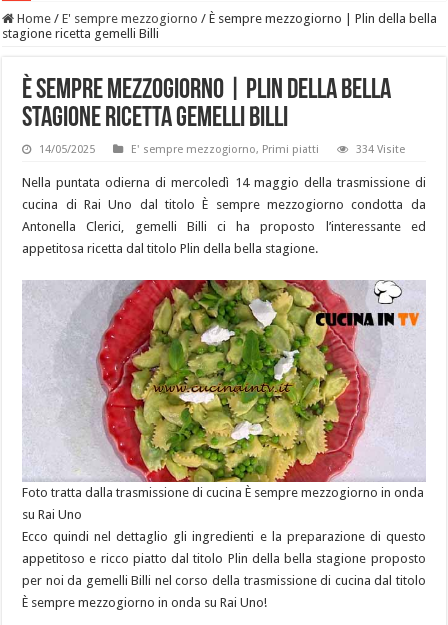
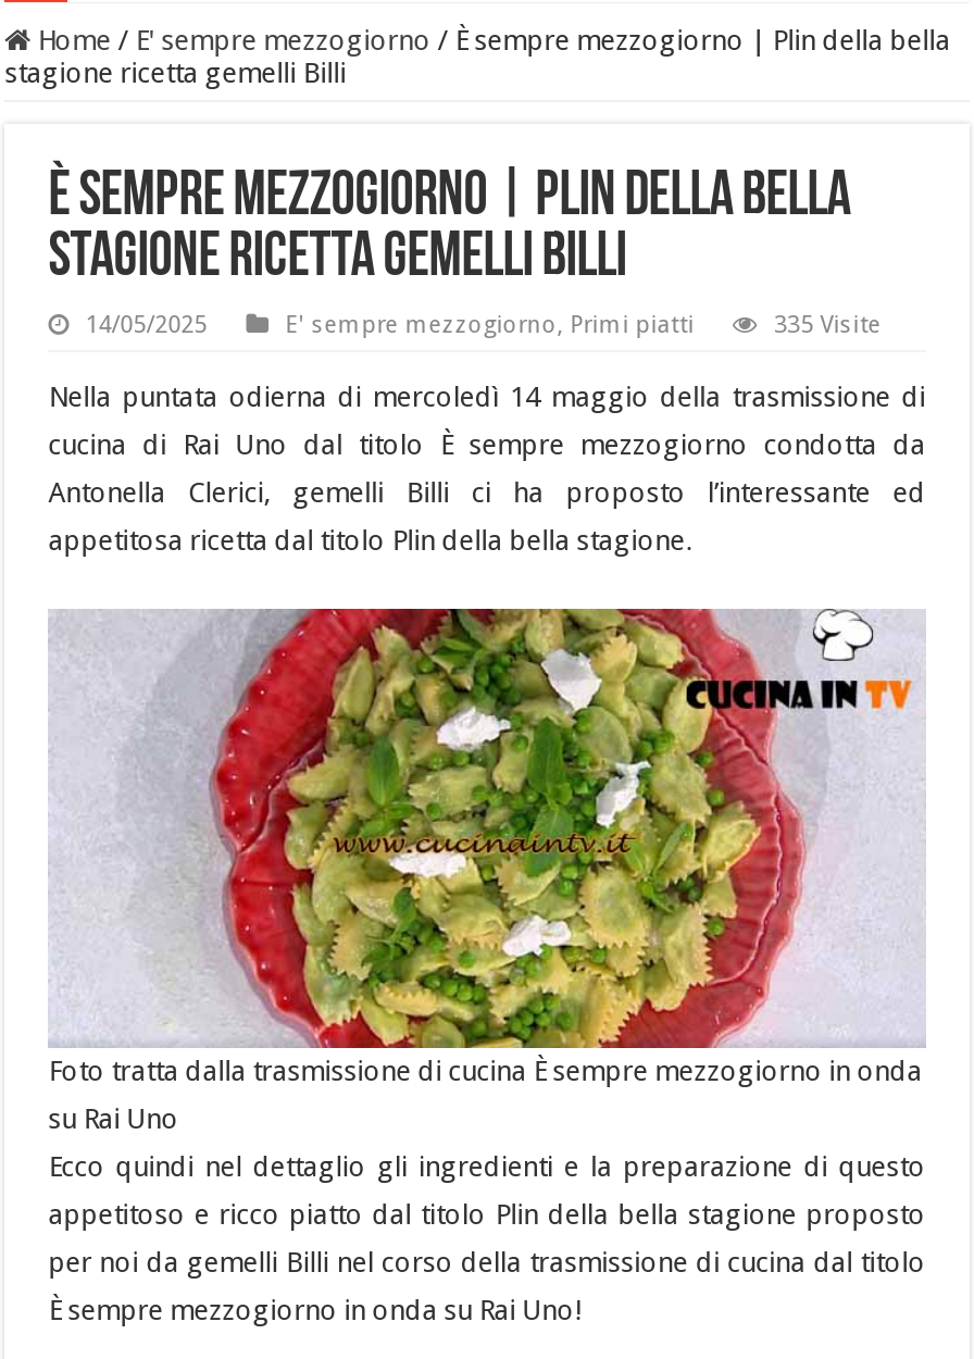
[356,143,405,156] 334 Visite -> [774,311,881,339] 335 Visite

